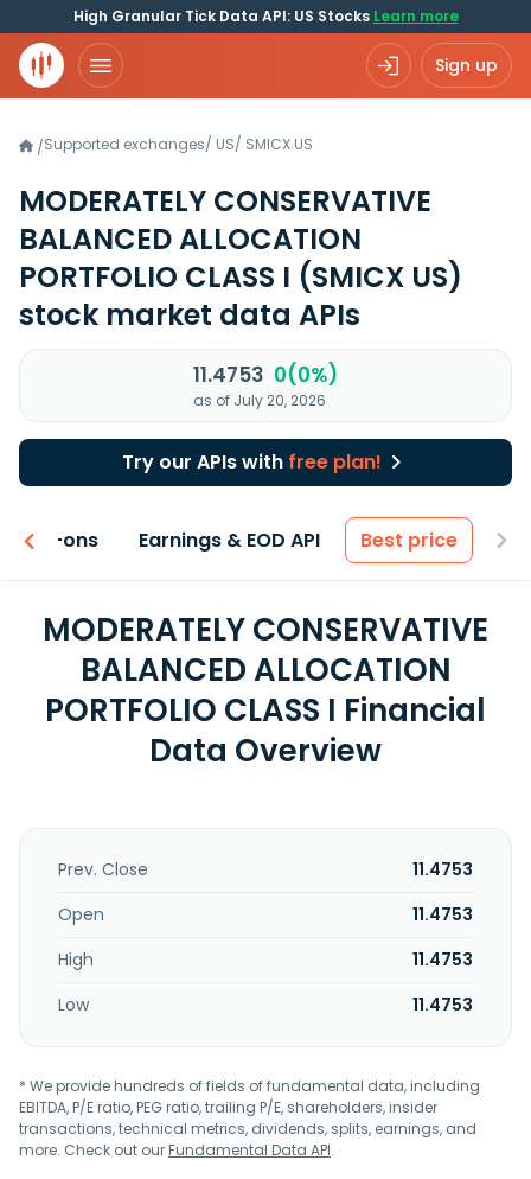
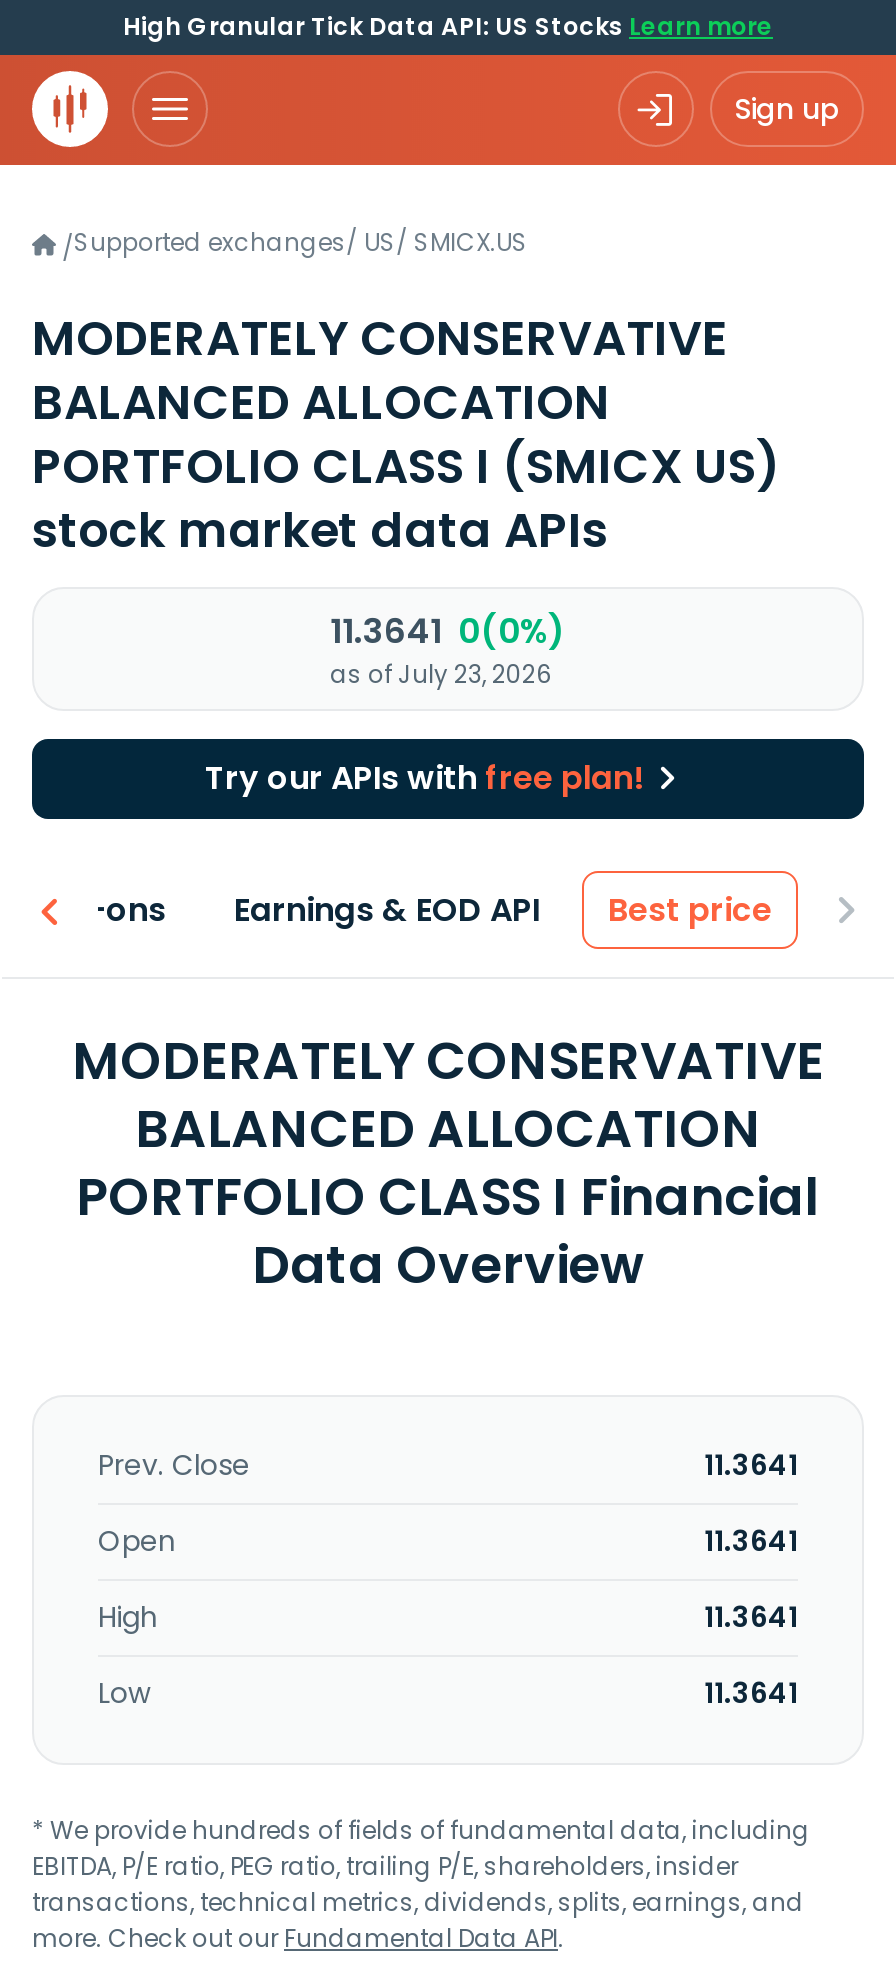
[193,361,338,389] 11.4753 0(0%) -> [330,607,566,655] 11.3641 0(0%)
[193,390,326,410] as of July 20, 2026 -> [330,657,552,691] as of July 23, 2026
[412,858,473,881] 11.4753 -> [704,1445,798,1485] 11.3641
[412,903,473,926] 11.4753 -> [704,1521,798,1561] 11.3641
[412,948,473,971] 11.4753 -> [704,1597,798,1637] 11.3641
[412,993,473,1017] 11.4753 -> [704,1673,798,1713] 11.3641

